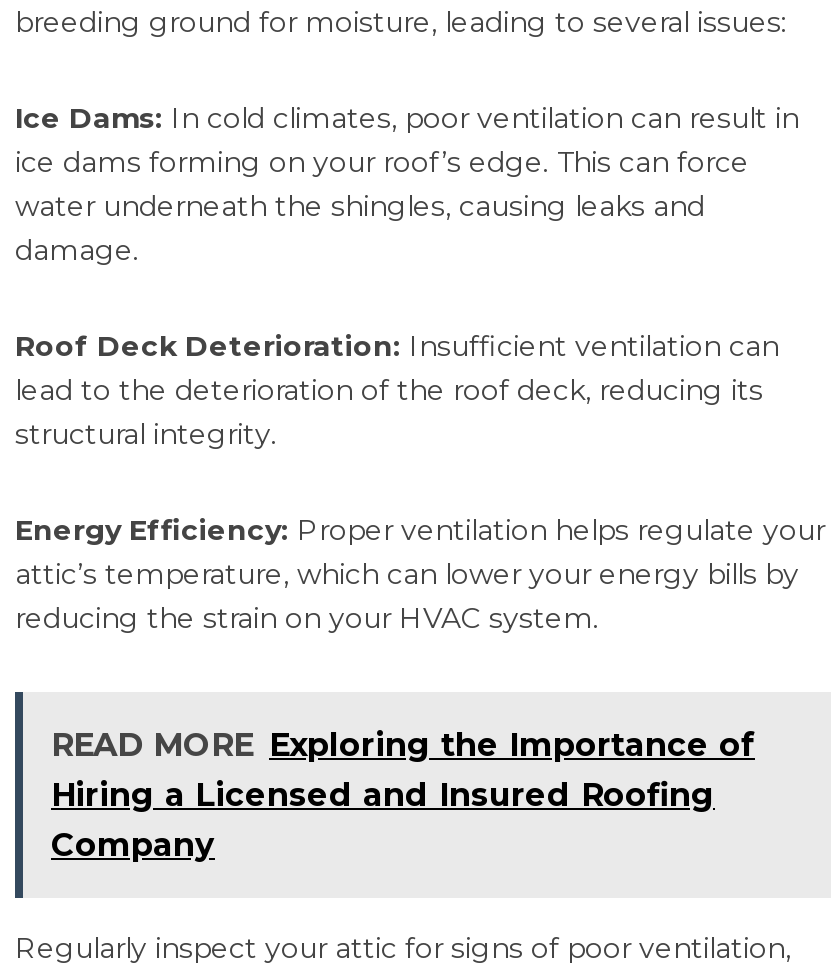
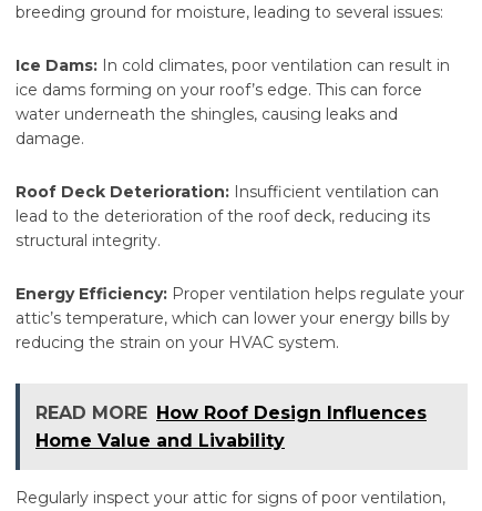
[51,726,755,864] READ MORE Exploring the Importance of | Hiring a Licensed and Insured Roofing | Company -> [35,402,427,451] READ MORE How Roof Design Influences | Home Value and Livability

